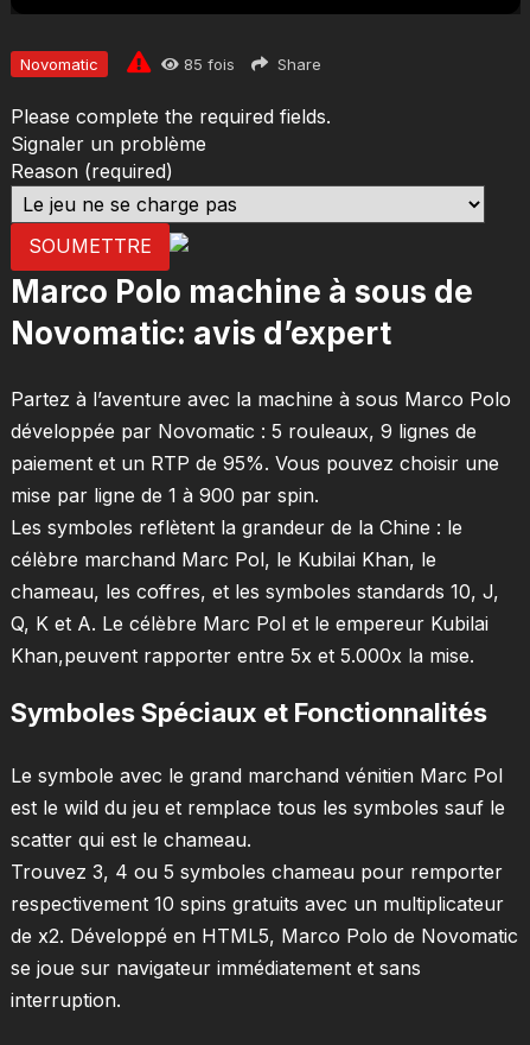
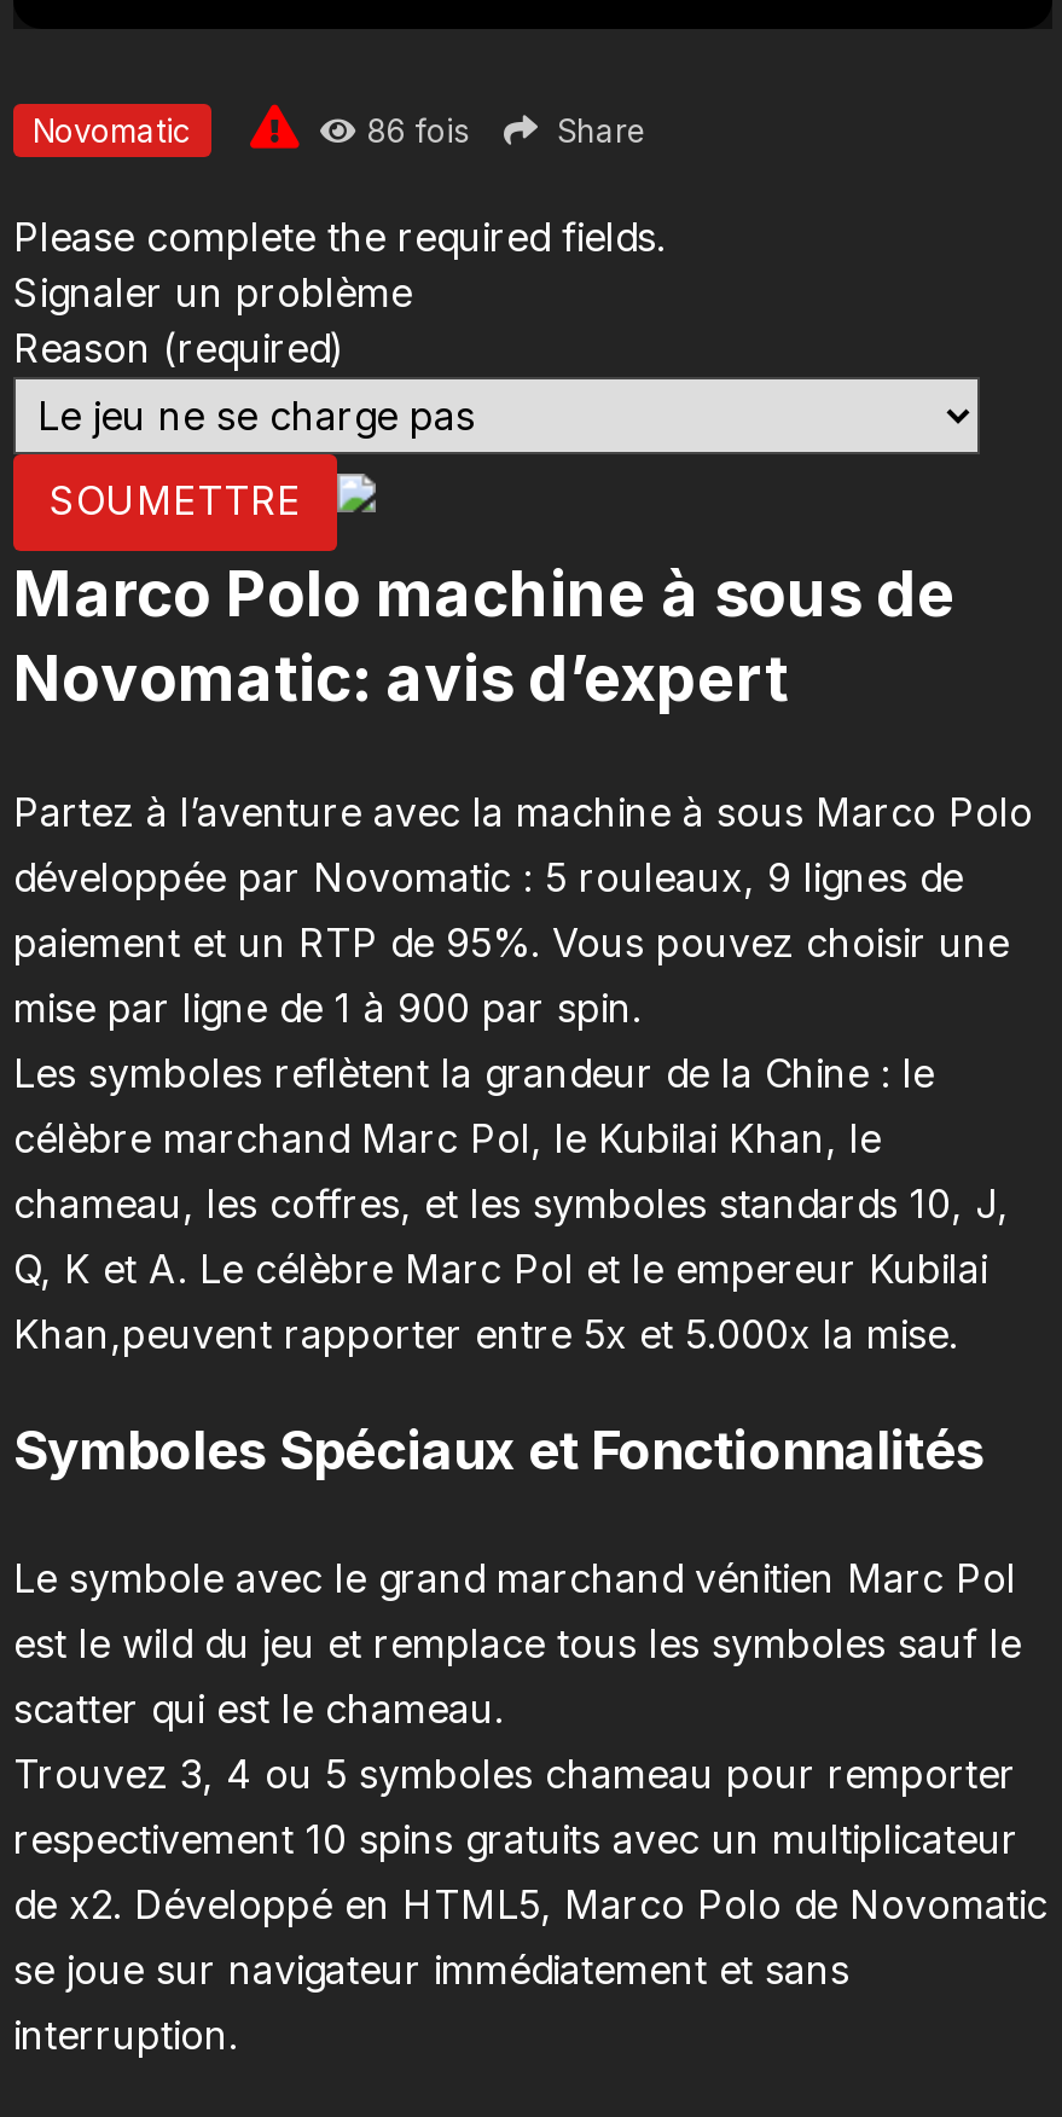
[184,55,321,74] 85 fois Share -> [366,111,646,150] 86 fois Share

